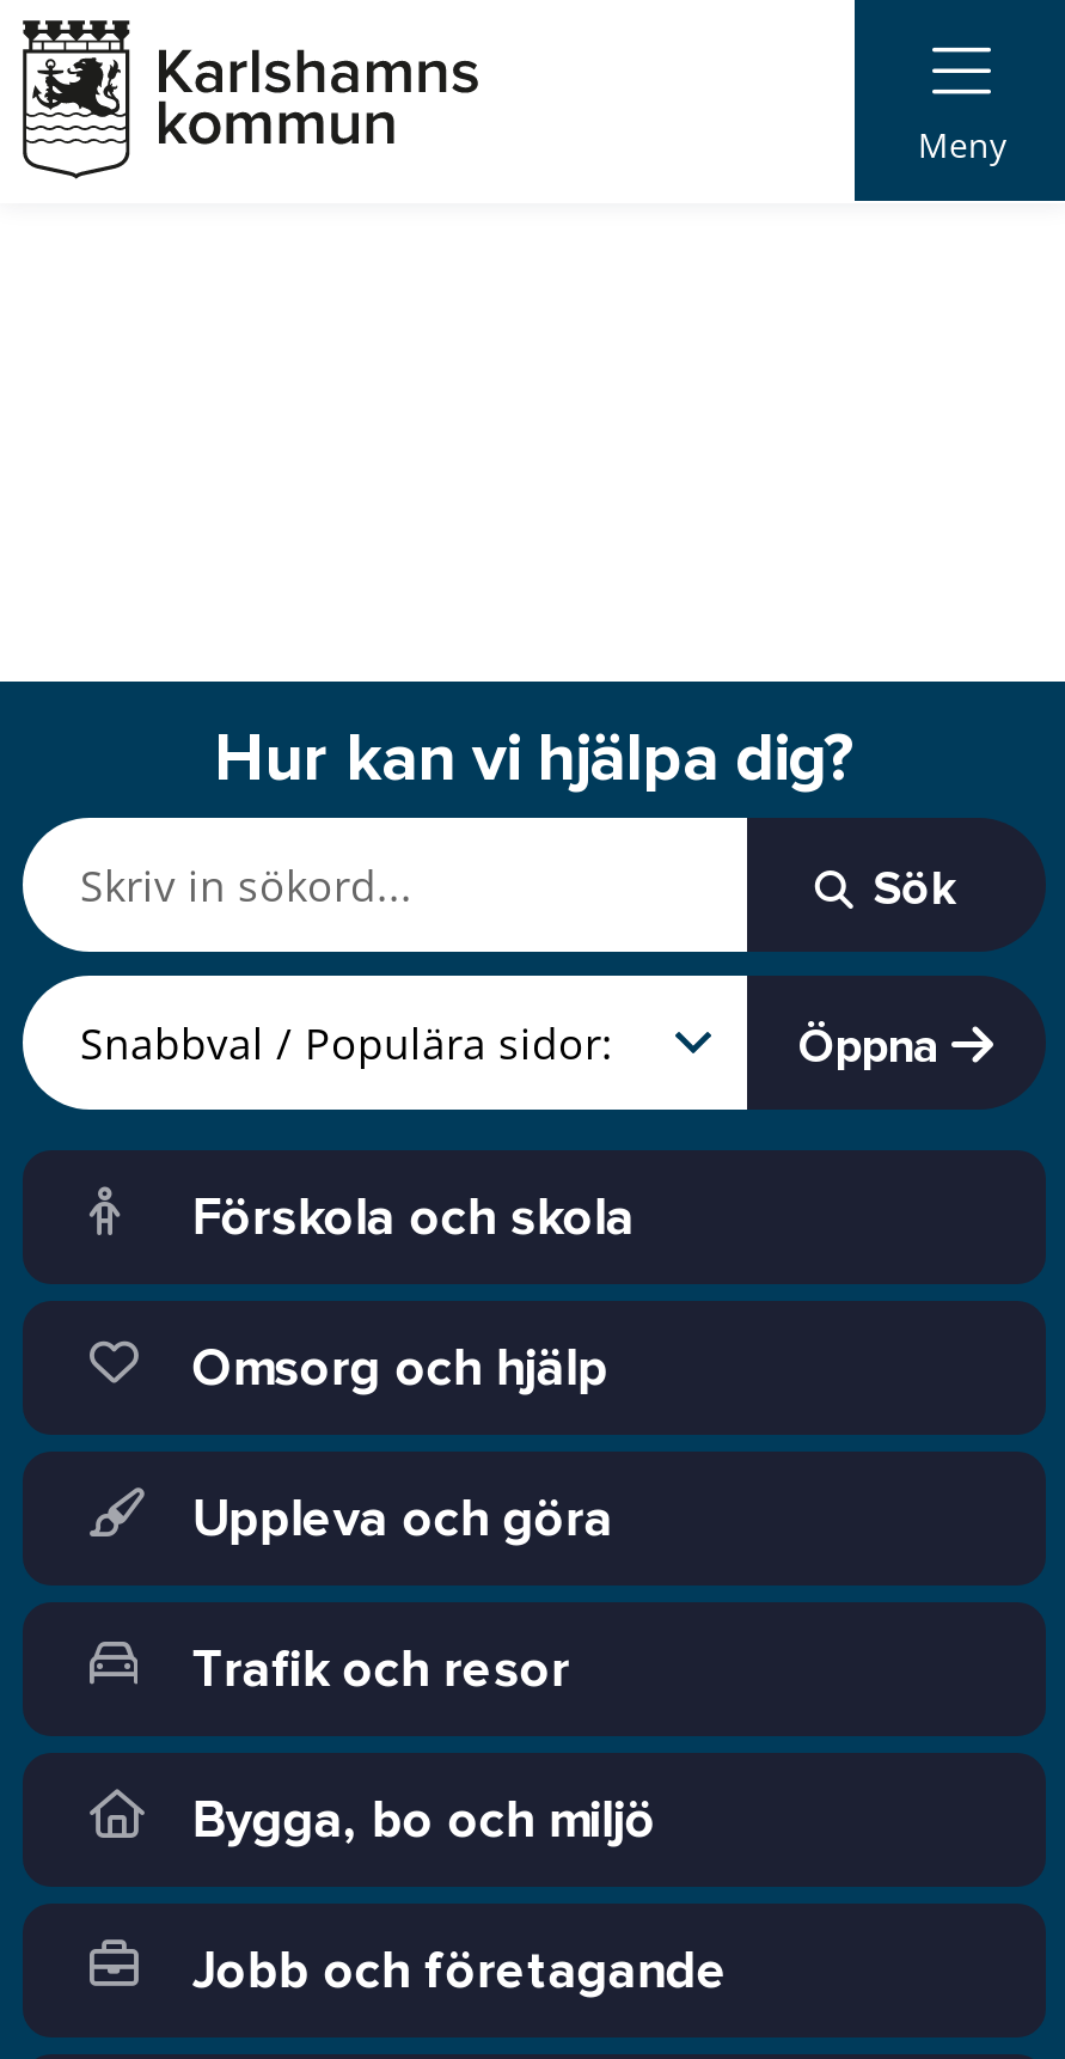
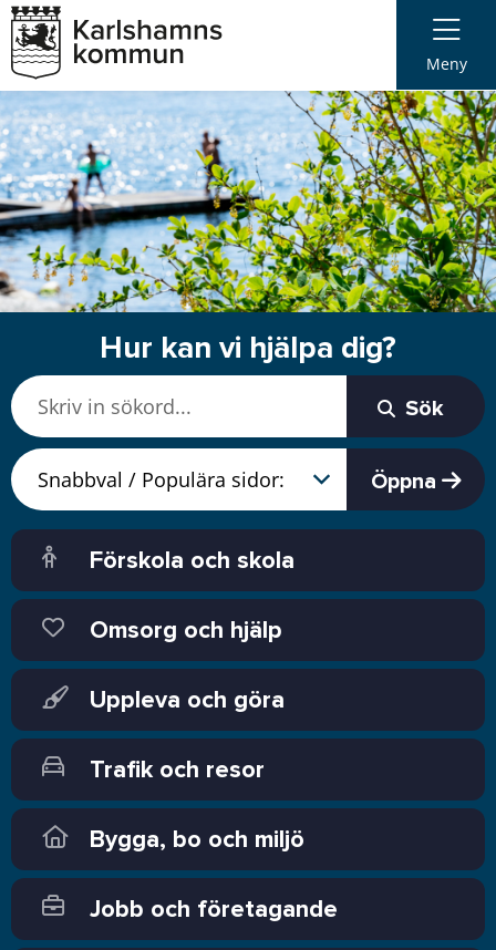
none -> [3,90,493,313] [image]

